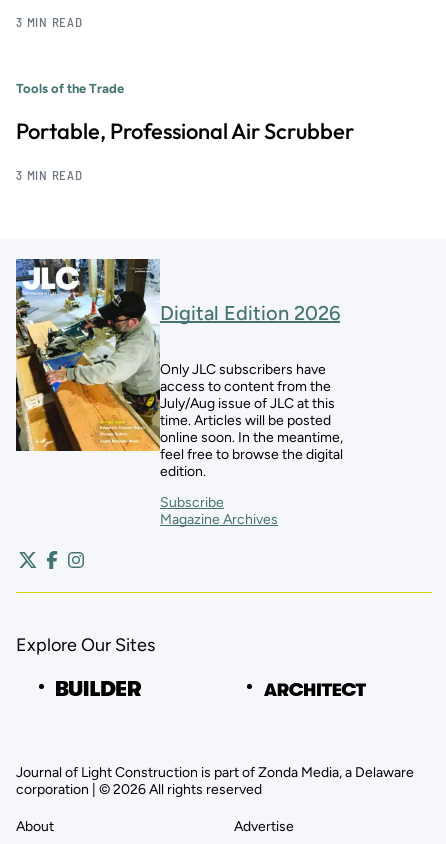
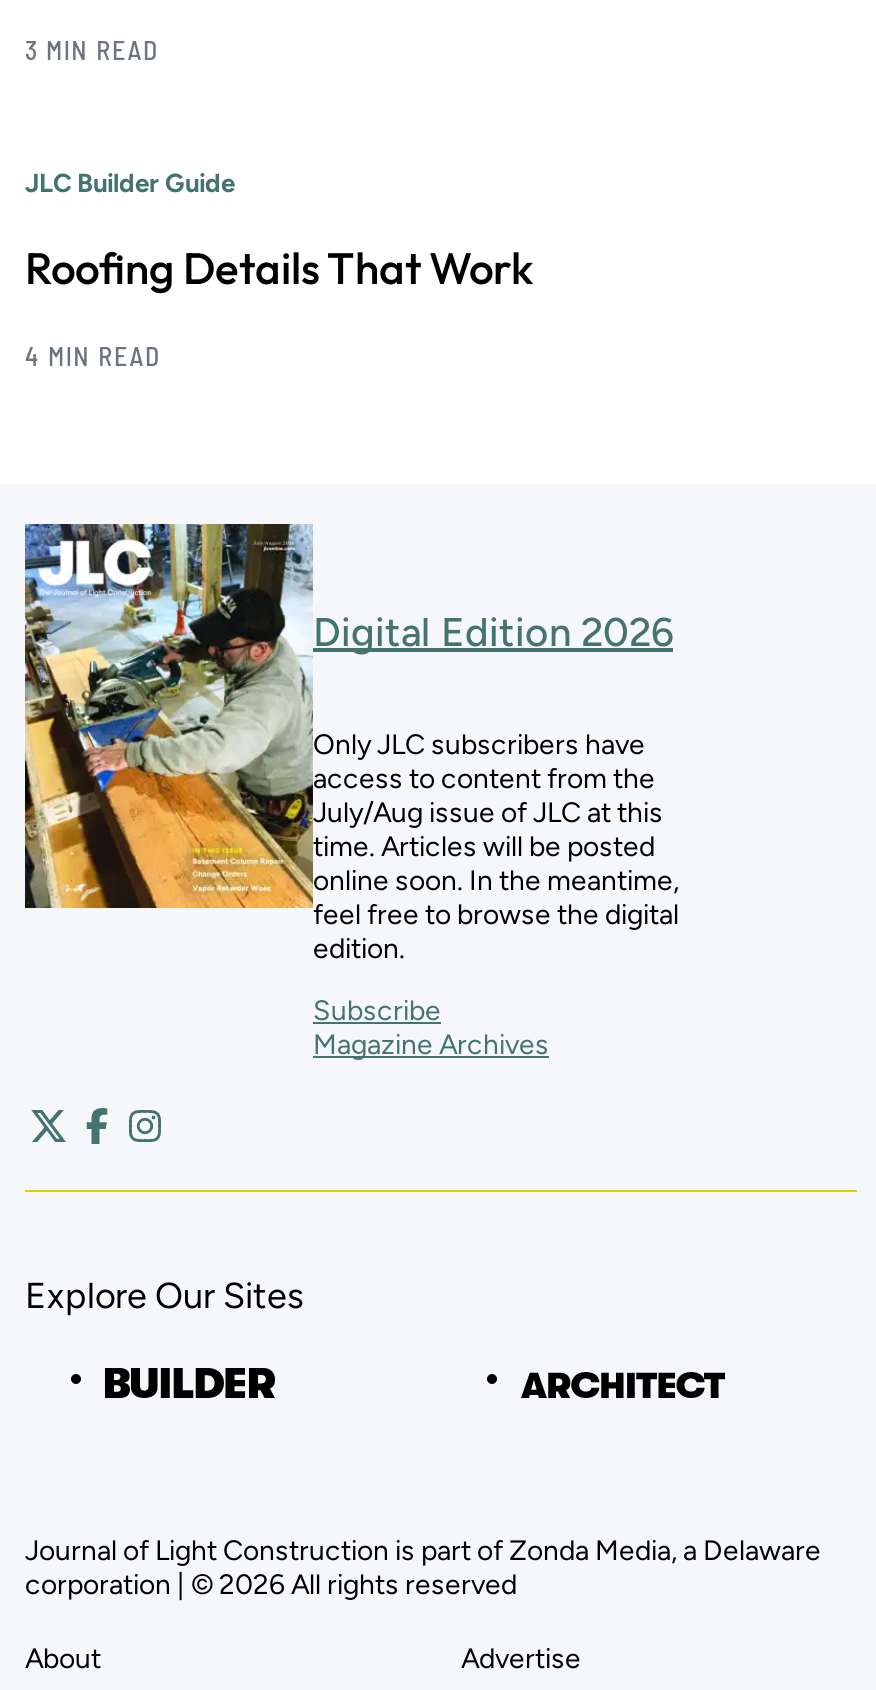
[16,81,124,96] Tools of the Trade -> [25,168,235,198] JLC Builder Guide
[16,117,354,145] Portable, Professional Air Scrubber -> [25,240,533,296] Roofing Details That Work
[16,167,83,183] 3 MIN READ -> [25,340,161,372] 4 MIN READ

